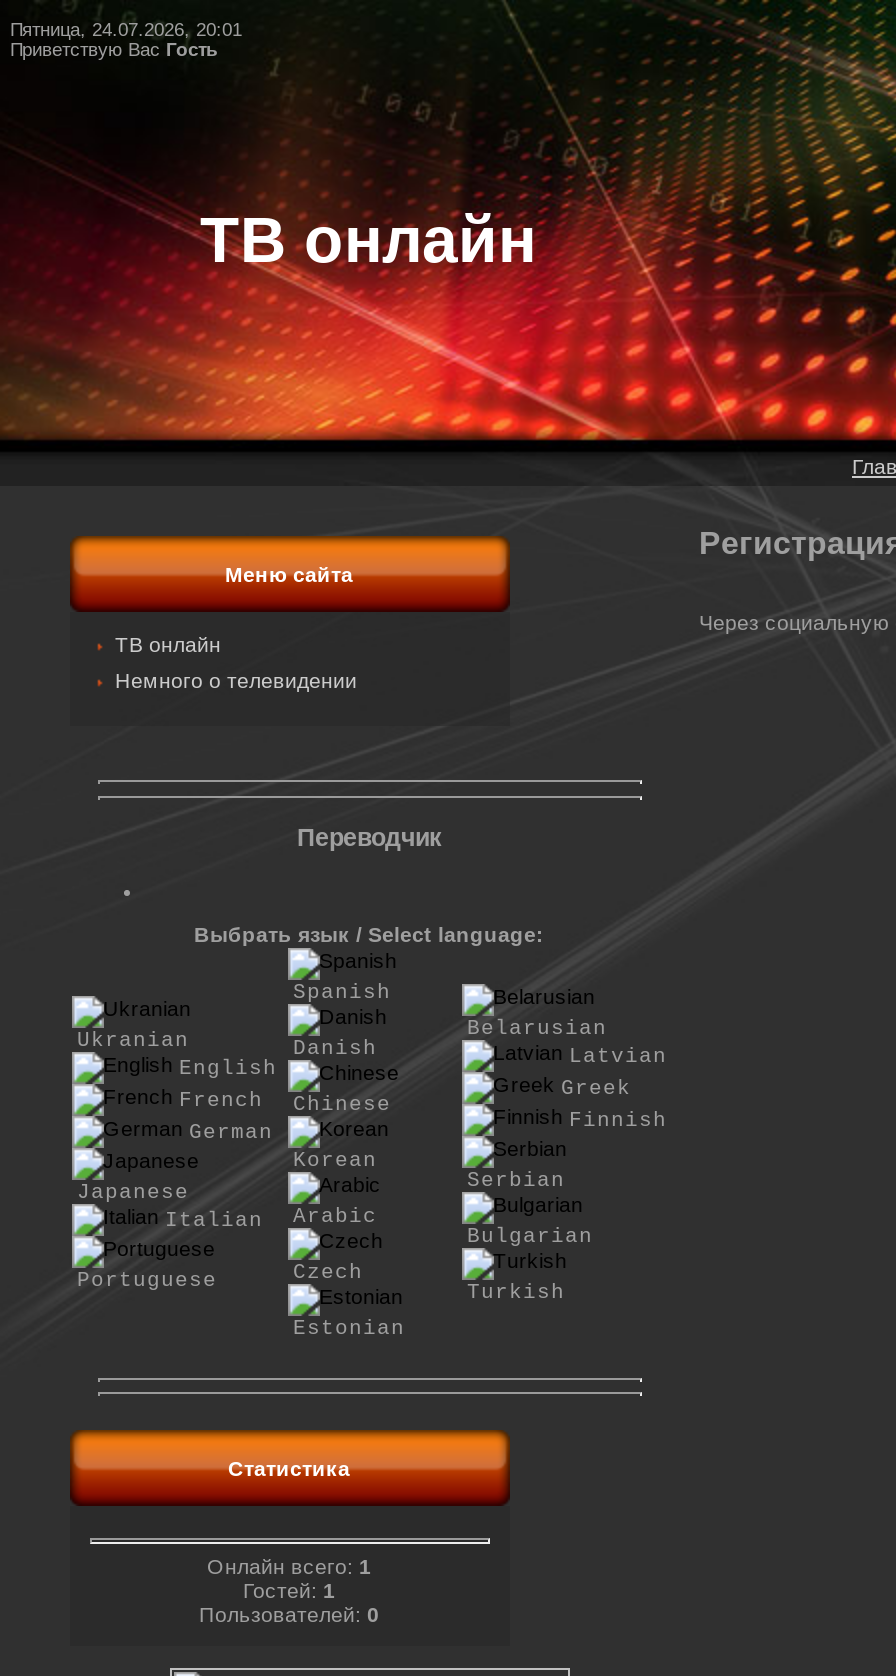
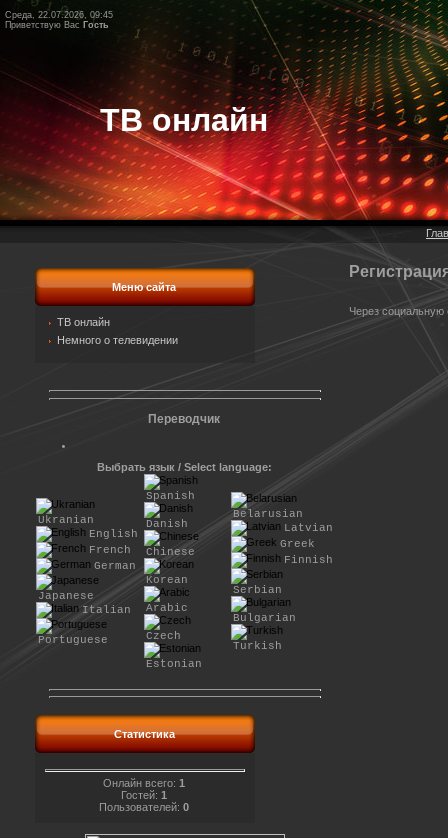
[10,20,242,40] Пятница, 24.07.2026, 20:01 -> [5,10,113,20] Среда, 22.07.2026, 09:45

